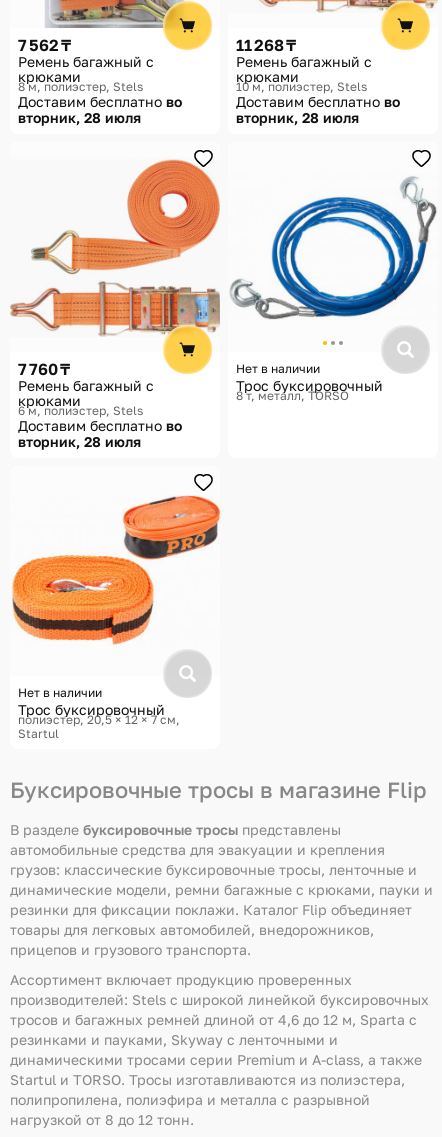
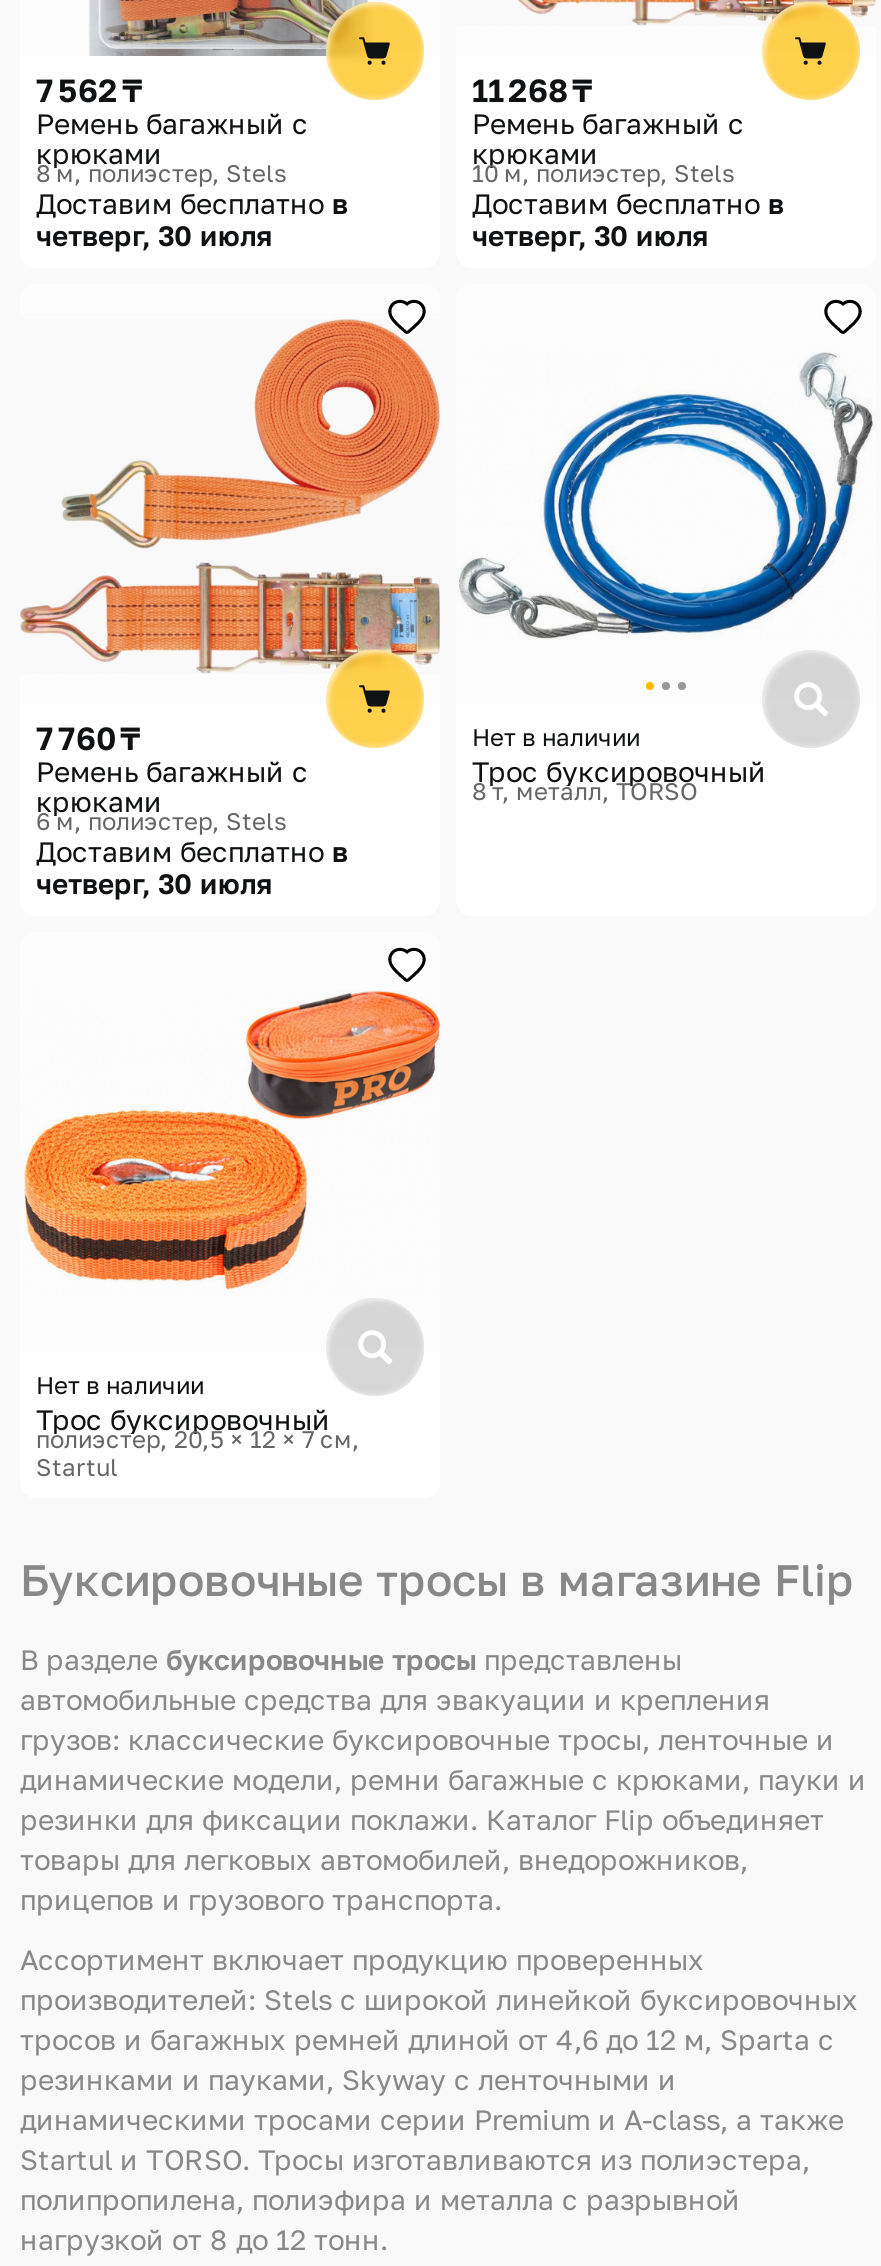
[18,93,182,110] Доставим бесплатно во -> [36,186,348,220] Доставим бесплатно в
[236,93,400,110] Доставим бесплатно во -> [472,186,784,220] Доставим бесплатно в
[18,109,141,126] вторник, 28 июля -> [36,218,272,252] четверг, 30 июля
[236,109,359,126] вторник, 28 июля -> [472,218,708,252] четверг, 30 июля
[18,417,182,434] Доставим бесплатно во -> [36,834,348,868] Доставим бесплатно в
[18,433,141,450] вторник, 28 июля -> [36,866,272,900] четверг, 30 июля

